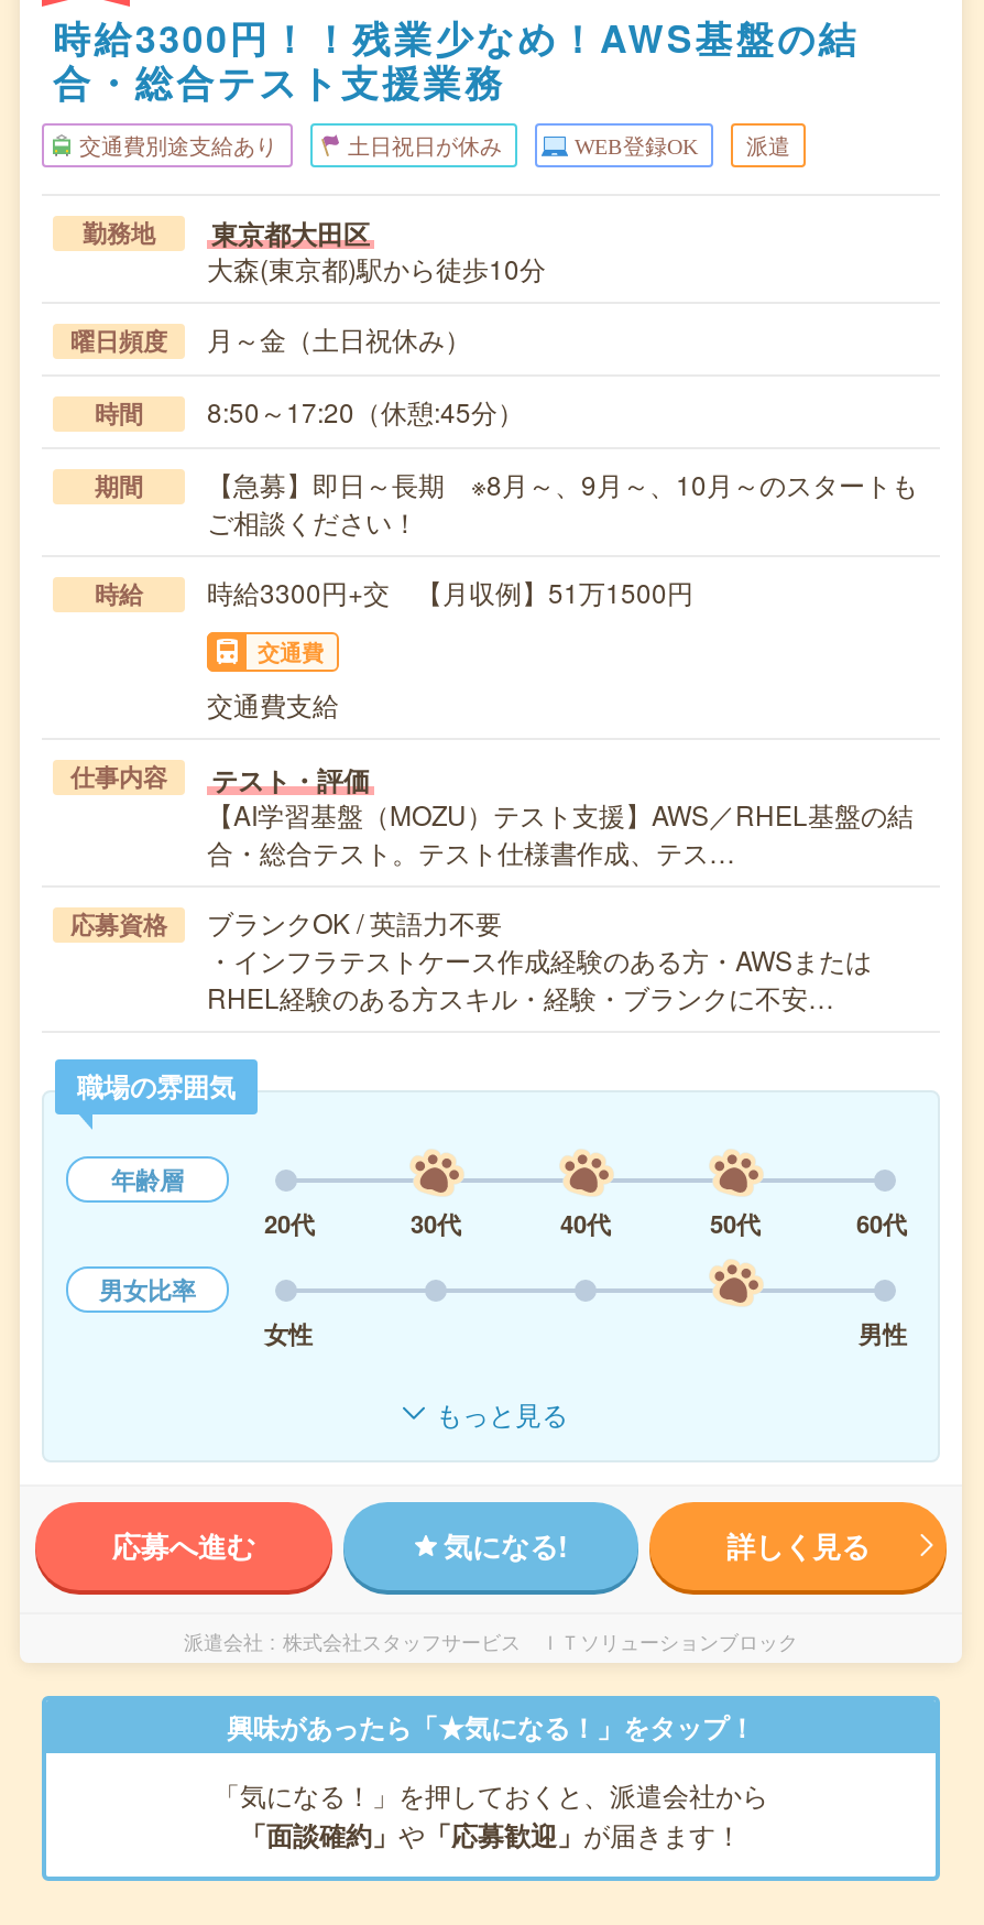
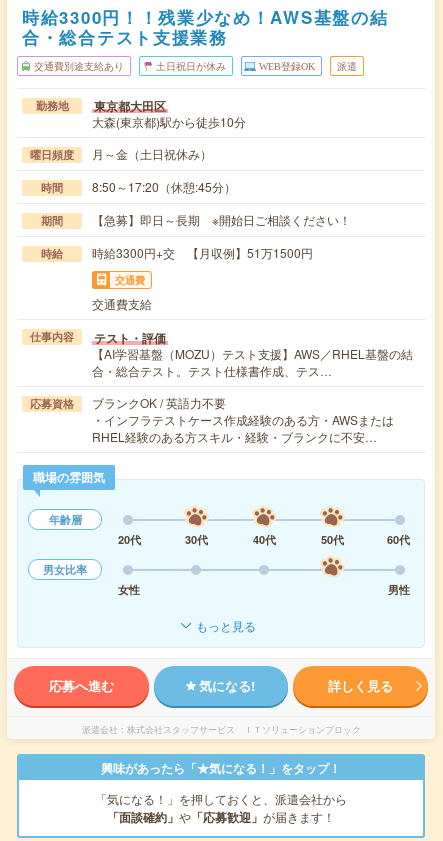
[207,466,918,540] 【急募】即日～長期 ※8月～、9月～、10月～のスタートも | ご相談ください！ -> [92,211,351,228] 【急募】即日～長期 ※開始日ご相談ください！

